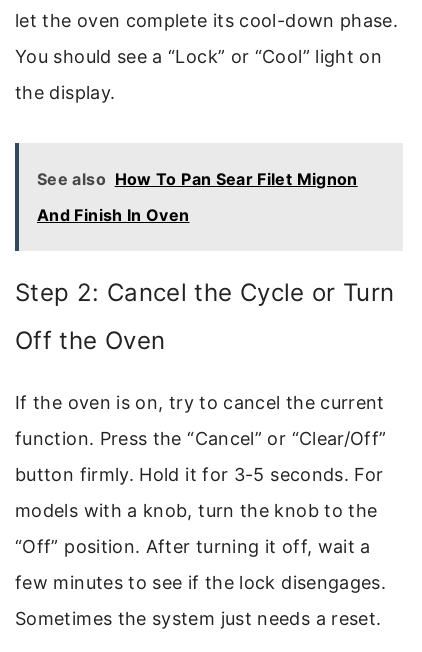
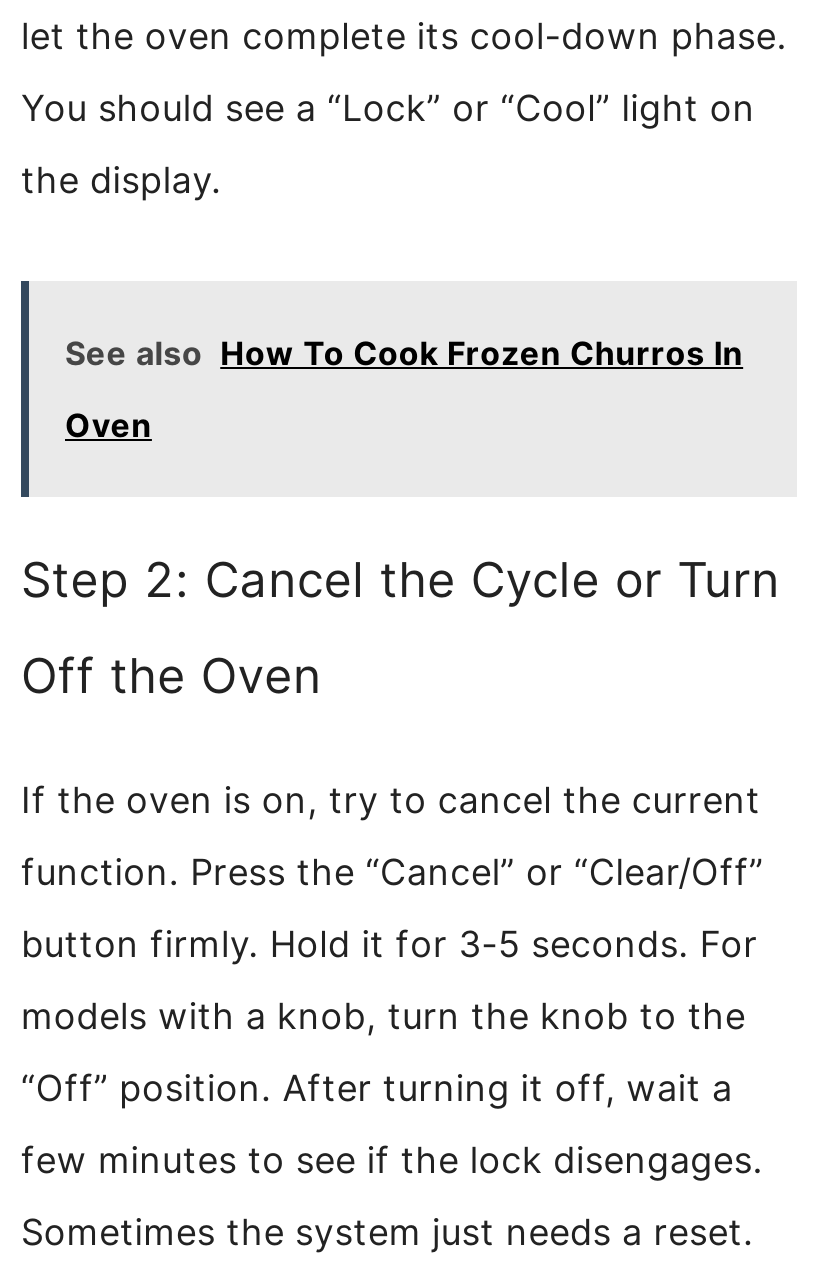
[37,169,358,189] See also How To Pan Sear Filet Mignon -> [65,333,743,373] See also How To Cook Frozen Churros In
[37,205,189,225] And Finish In Oven -> [65,405,152,445] Oven

